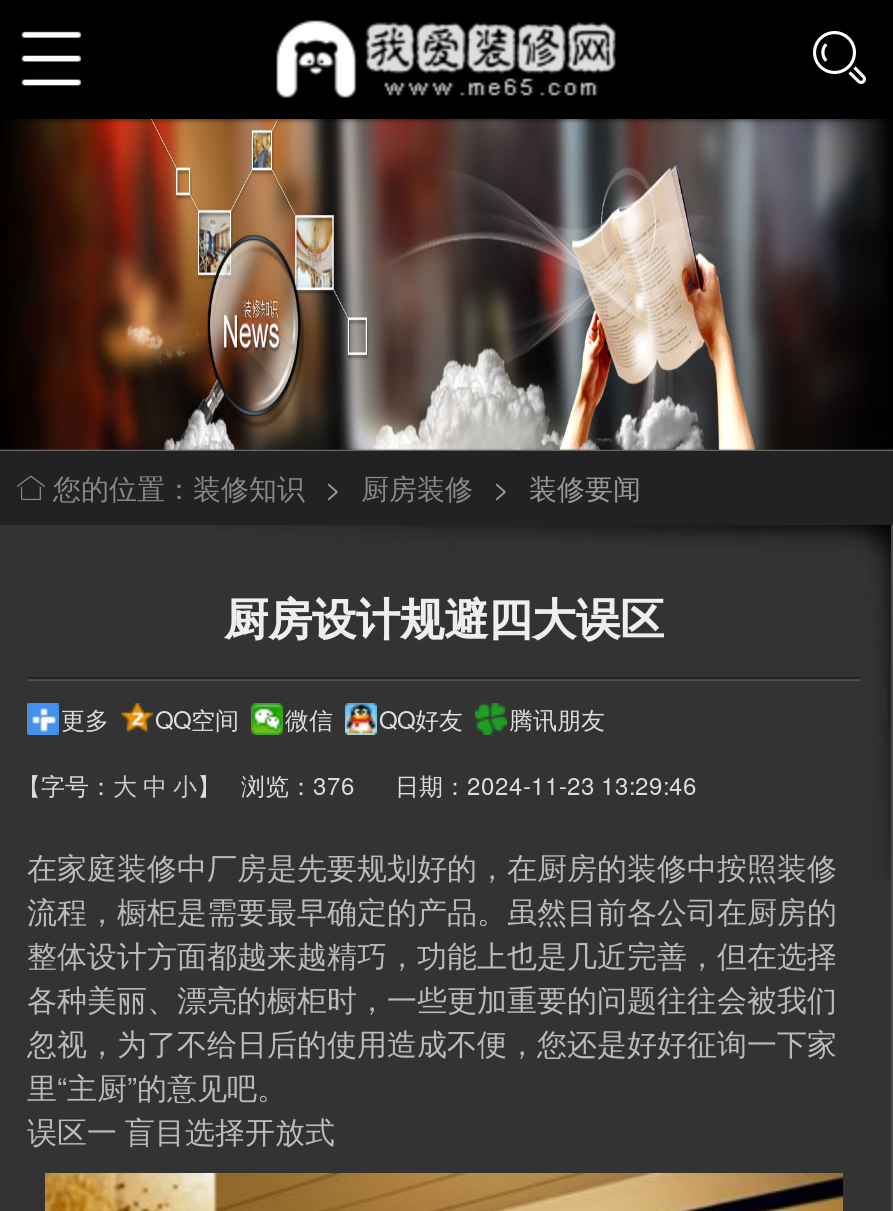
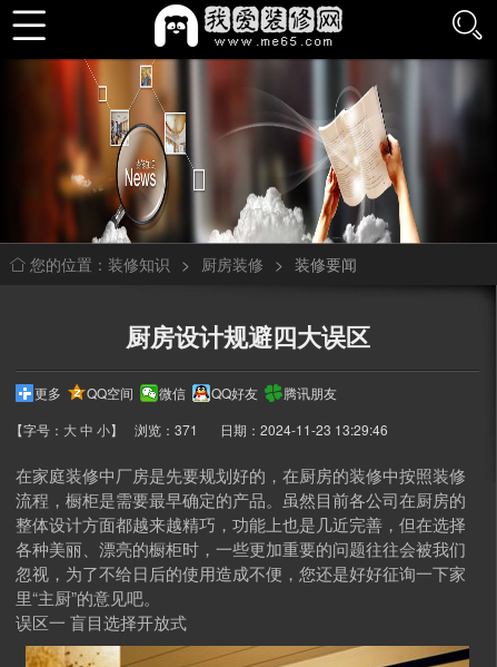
[17,767,355,801] 【字号：大 中 小】 浏览：376 -> [10,420,198,439] 【字号：大 中 小】 浏览：371

